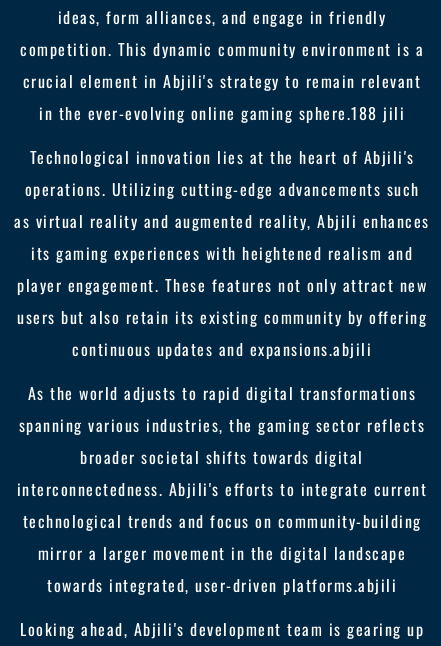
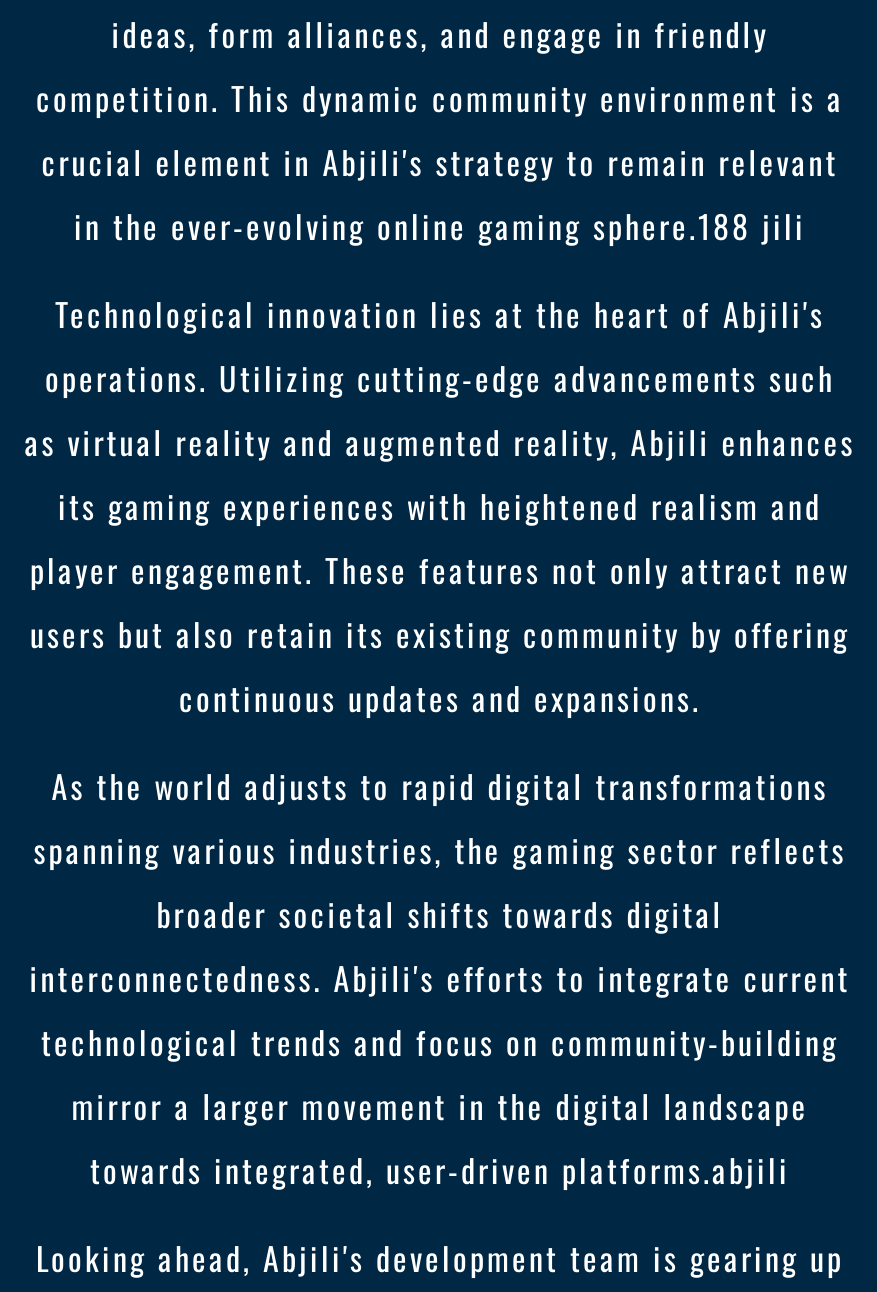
[72,337,372,361] continuous updates and expansions.abjili -> [179,674,701,722] continuous updates and expansions.

